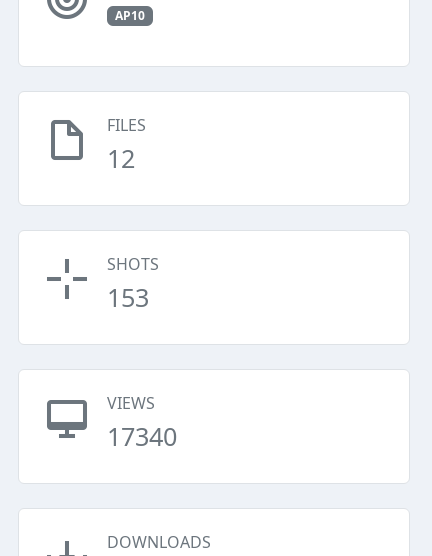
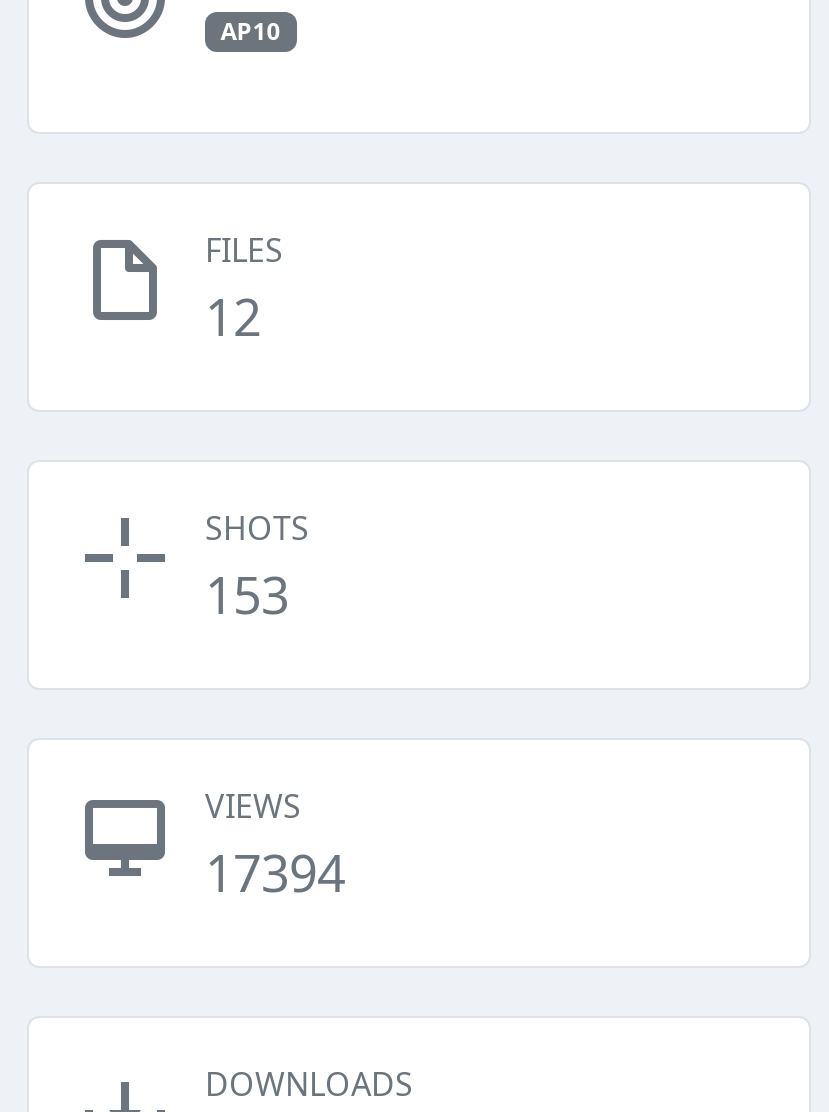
[107,419,177,453] 17340 -> [205,838,345,906] 17394

